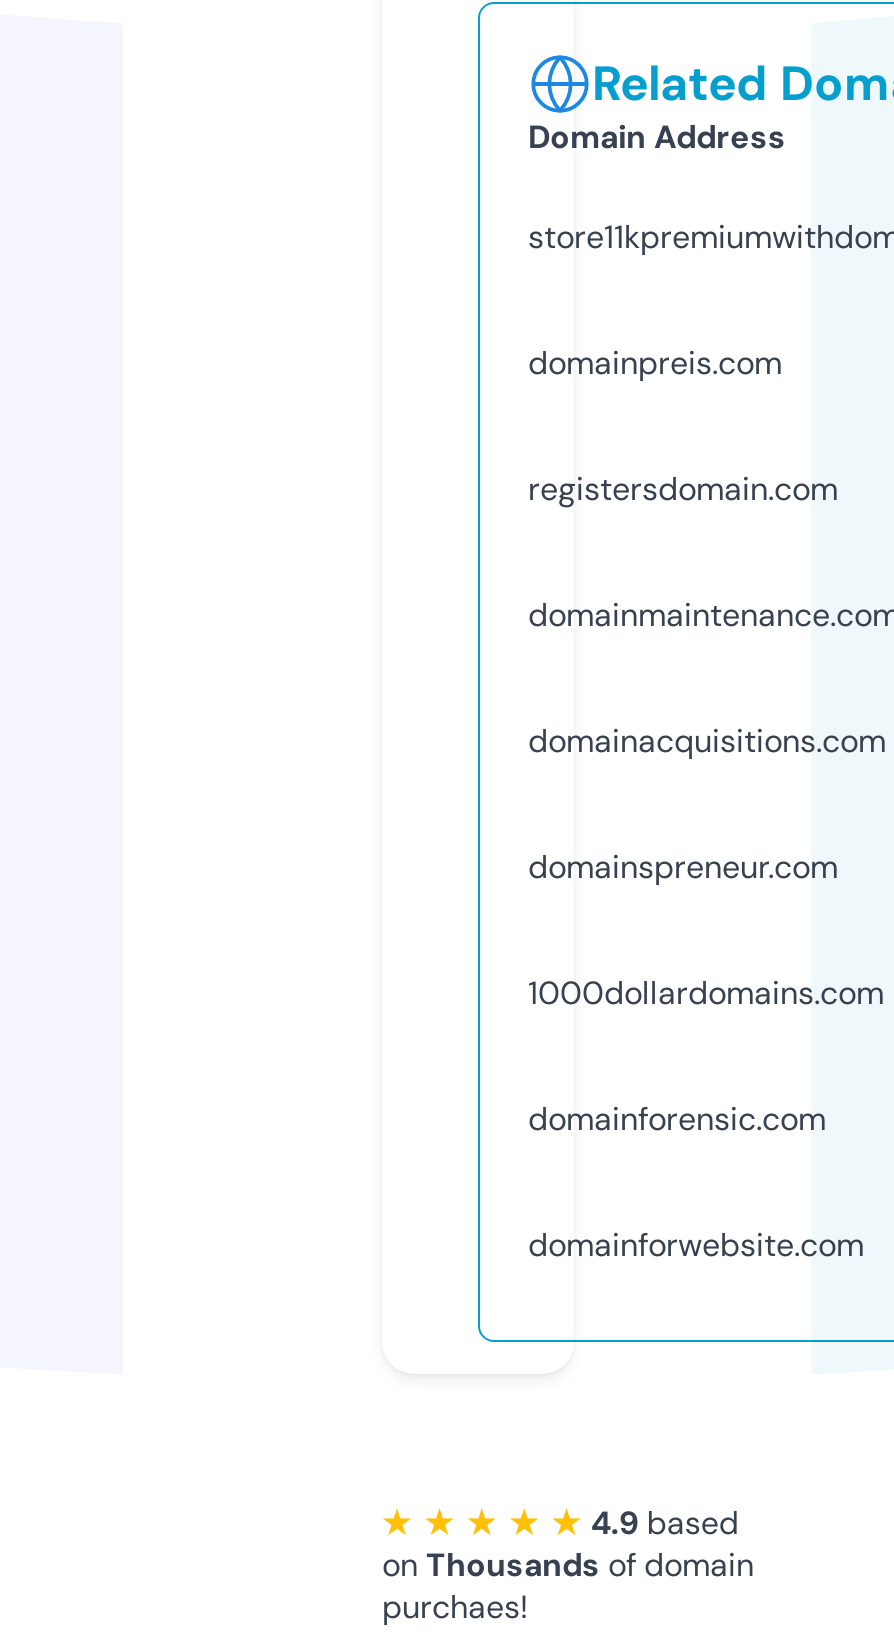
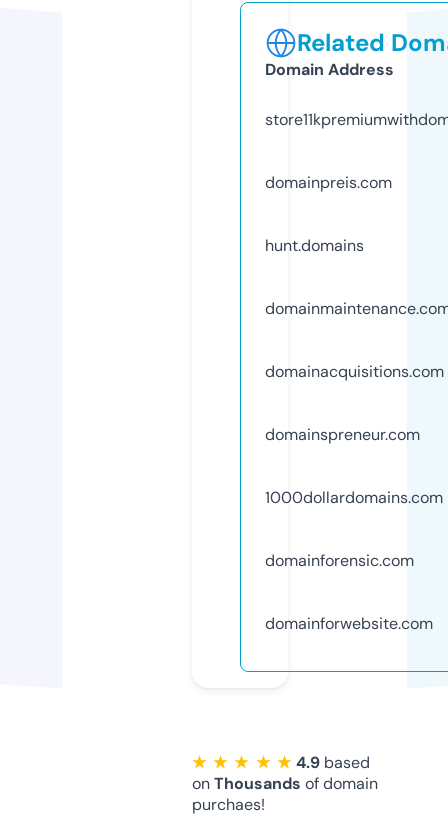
[528,468,838,510] registersdomain.com -> [265,235,364,256] hunt.domains

